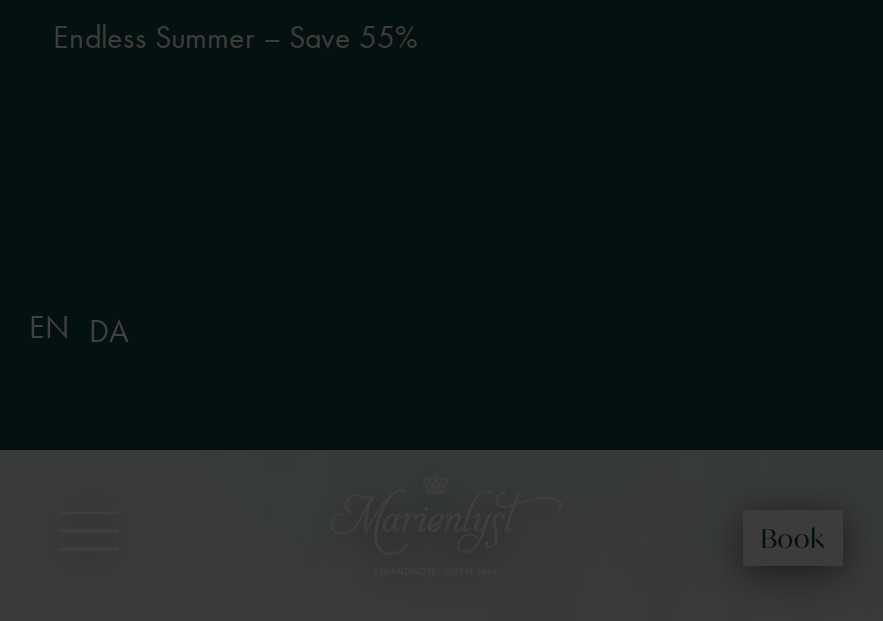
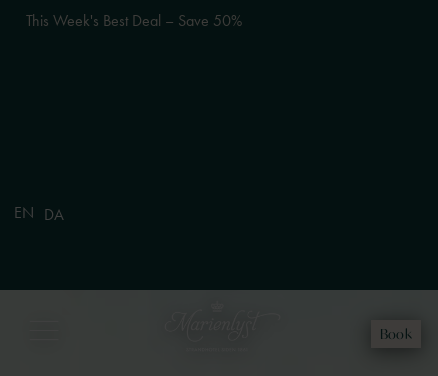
[53,16,417,58] Endless Summer – Save 55% -> [26,10,242,31] This Week's Best Deal – Save 50%

